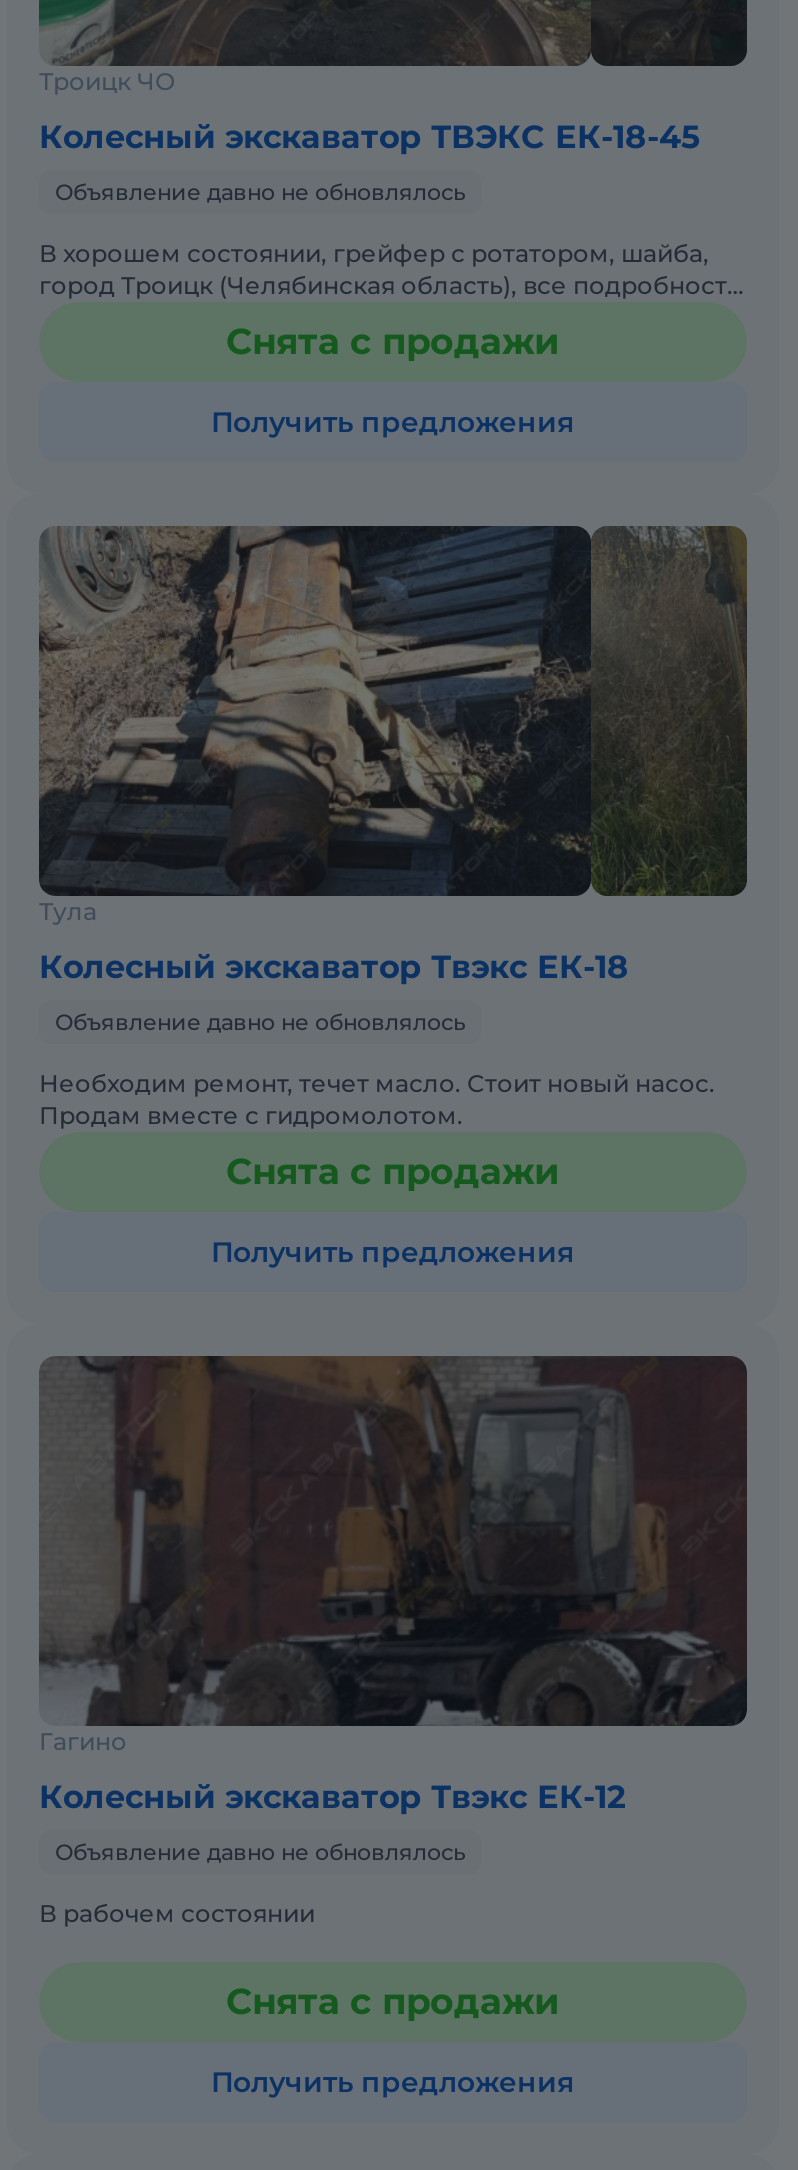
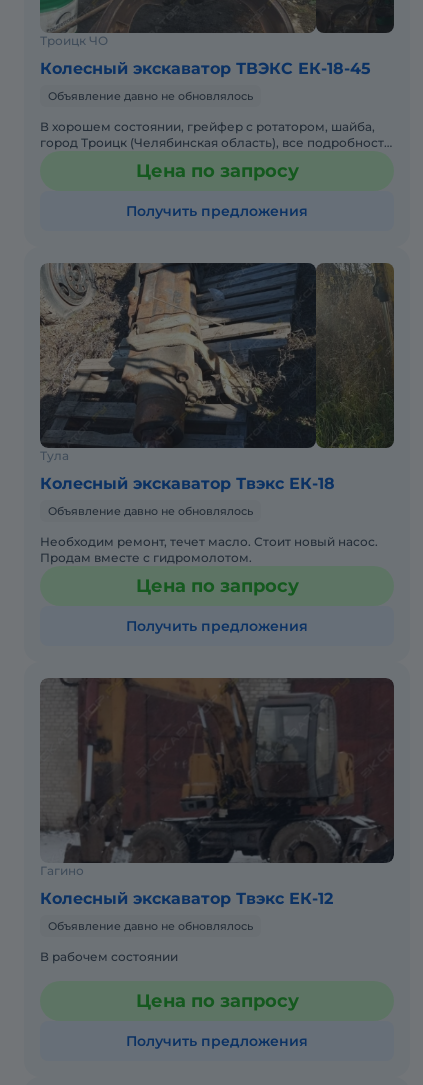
[226,320,560,364] Снята с продажи -> [135,160,298,182] Цена по запросу
[226,1150,560,1194] Снята с продажи -> [135,575,298,597] Цена по запросу
[226,1980,560,2024] Снята с продажи -> [135,990,298,1012] Цена по запросу

